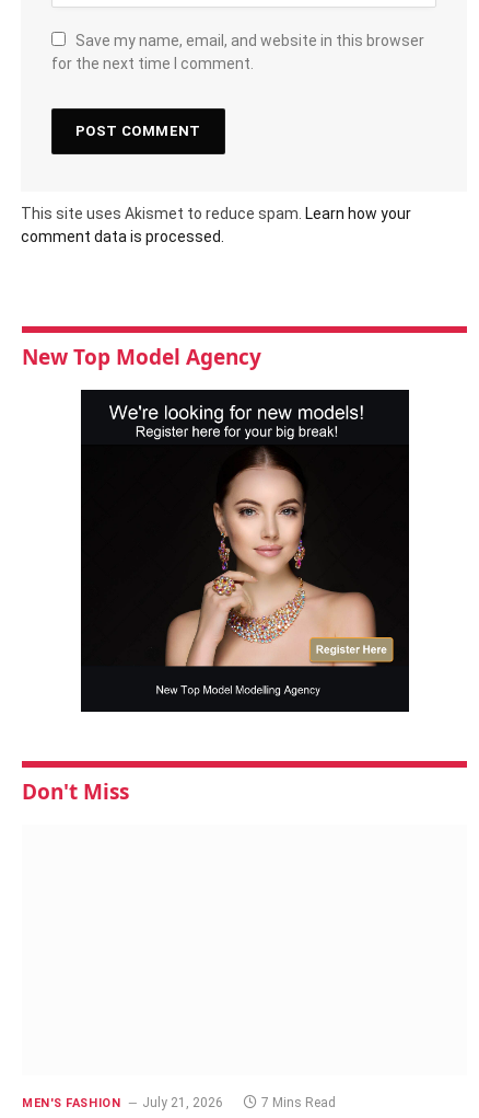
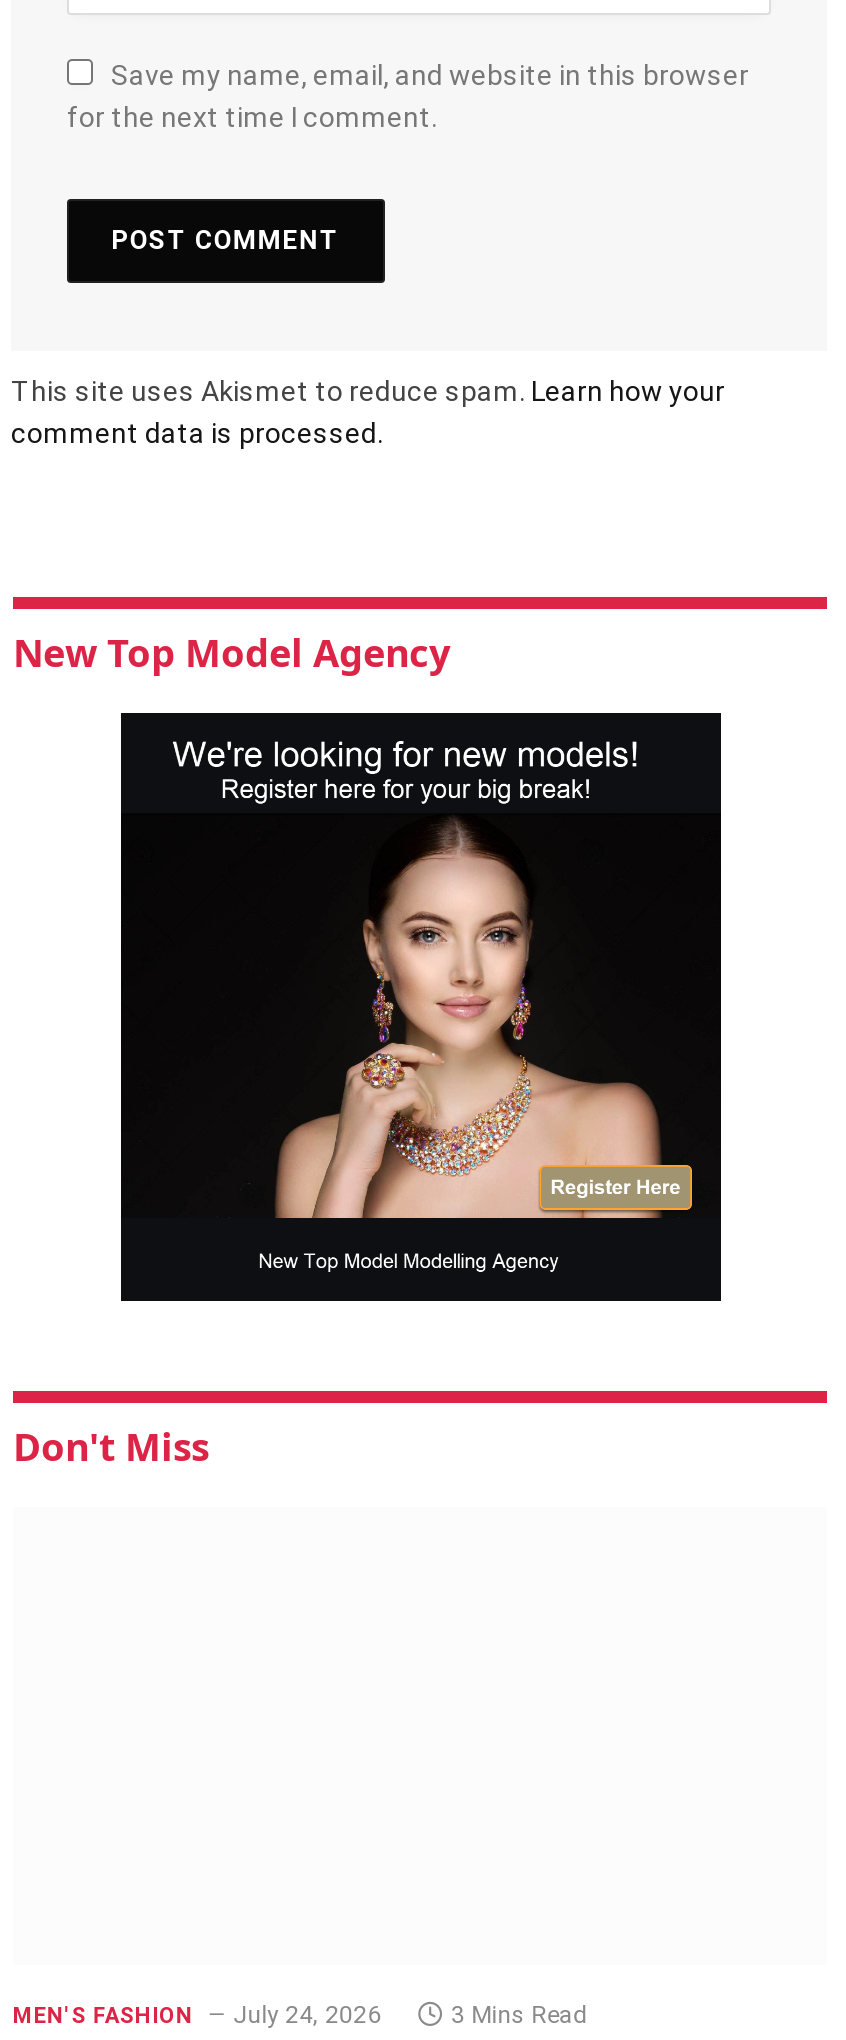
[142,1094,336,1110] July 21, 2026 | 7 Mins Read -> [233,2000,587,2028] July 24, 2026 | 3 Mins Read

